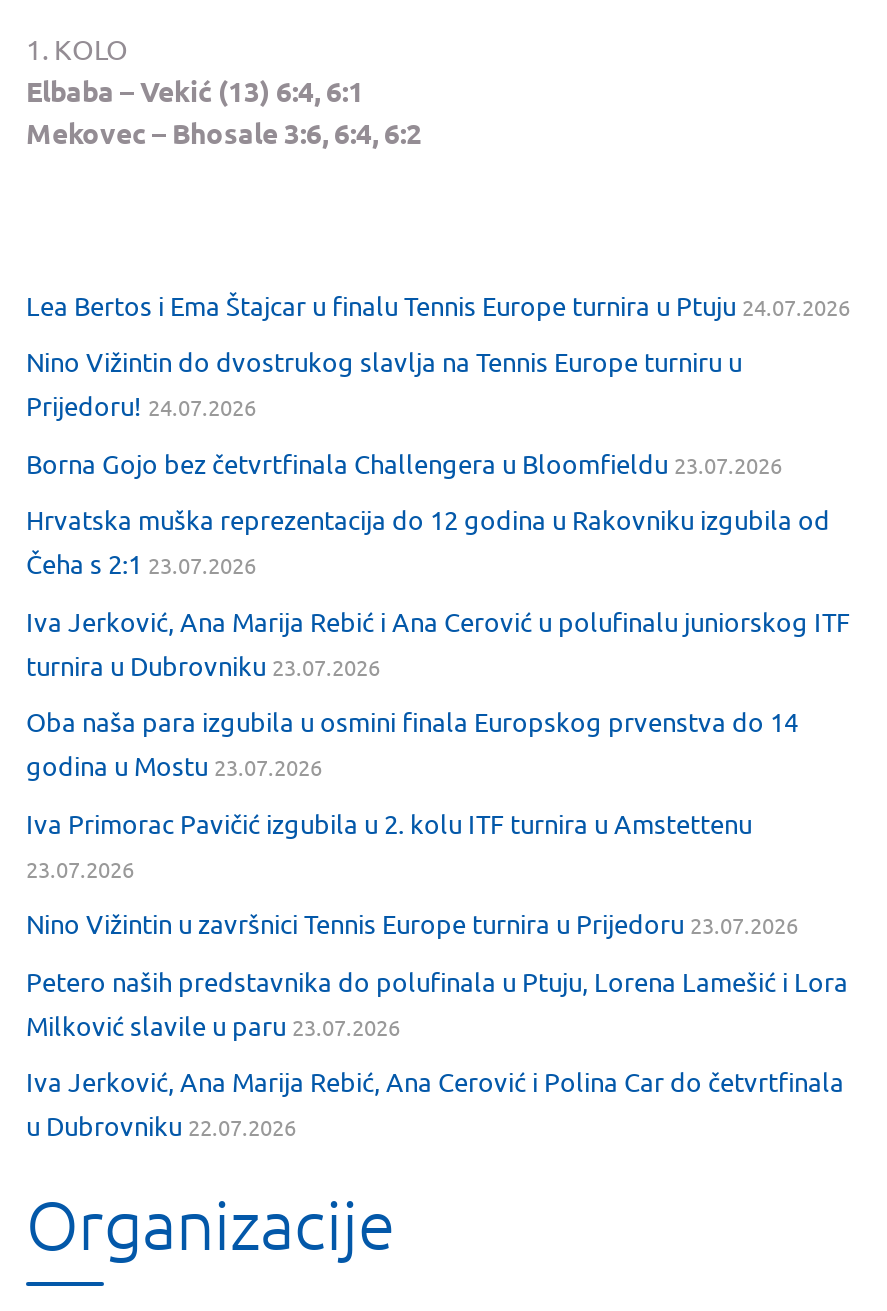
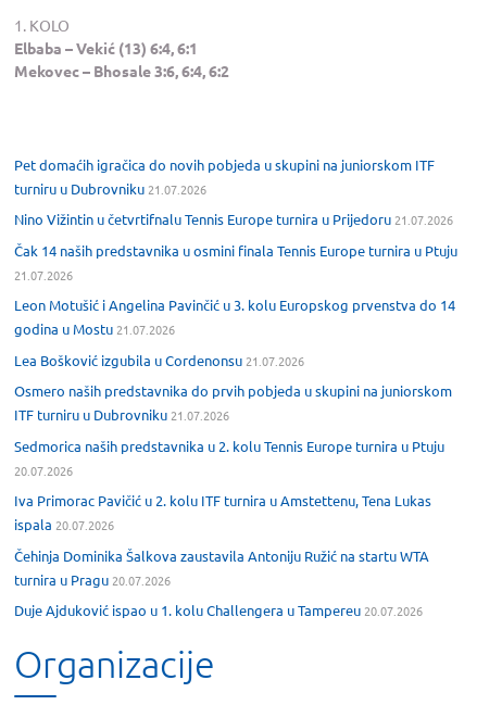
[26,288,850,322] Lea Bertos i Ema Štajcar u finalu Tennis Europe turnira u Ptuju 24.07.2026 -> [14,155,435,198] Pet domaćih igračica do novih pobjeda u skupini na juniorskom ITF | turniru u Dubrovniku 21.07.2026
[26,345,742,423] Nino Vižintin do dvostrukog slavlja na Tennis Europe turniru u | Prijedoru! 24.07.2026 -> [14,210,453,229] Nino Vižintin u četvrtifnalu Tennis Europe turnira u Prijedoru 21.07.2026
[26,446,782,480] Borna Gojo bez četvrtfinala Challengera u Bloomfieldu 23.07.2026 -> [14,241,457,284] Čak 14 naših predstavnika u osmini finala Tennis Europe turnira u Ptuju | 21.07.2026
[26,503,830,581] Hrvatska muška reprezentacija do 12 godina u Rakovniku izgubila od | Čeha s 2:1 23.07.2026 -> [14,296,455,338] Leon Motušić i Angelina Pavinčić u 3. kolu Europskog prvenstva do 14 | godina u Mostu 21.07.2026
[26,604,850,682] Iva Jerković, Ana Marija Rebić i Ana Cerović u polufinalu juniorskog ITF | turnira u Dubrovniku 23.07.2026 -> [14,351,304,369] Lea Bošković izgubila u Cordenonsu 21.07.2026
[26,705,798,783] Oba naša para izgubila u osmini finala Europskog prvenstva do 14 | godina u Mostu 23.07.2026 -> [14,382,452,424] Osmero naših predstavnika do prvih pobjeda u skupini na juniorskom | ITF turniru u Dubrovniku 21.07.2026
[26,806,752,884] Iva Primorac Pavičić izgubila u 2. kolu ITF turnira u Amstettenu | 23.07.2026 -> [14,437,444,479] Sedmorica naših predstavnika u 2. kolu Tennis Europe turnira u Ptuju | 20.07.2026
[26,907,798,941] Nino Vižintin u završnici Tennis Europe turnira u Prijedoru 23.07.2026 -> [14,492,431,534] Iva Primorac Pavičić u 2. kolu ITF turnira u Amstettenu, Tena Lukas | ispala 20.07.2026
[26,964,848,1042] Petero naših predstavnika do polufinala u Ptuju, Lorena Lamešić i Lora | Milković slavile u paru 23.07.2026 -> [14,546,429,589] Čehinja Dominika Šalkova zaustavila Antoniju Ružić na startu WTA | turnira u Pragu 20.07.2026
[26,1065,844,1143] Iva Jerković, Ana Marija Rebić, Ana Cerović i Polina Car do četvrtfinala | u Dubrovniku 22.07.2026 -> [14,601,423,620] Duje Ajduković ispao u 1. kolu Challengera u Tampereu 20.07.2026

